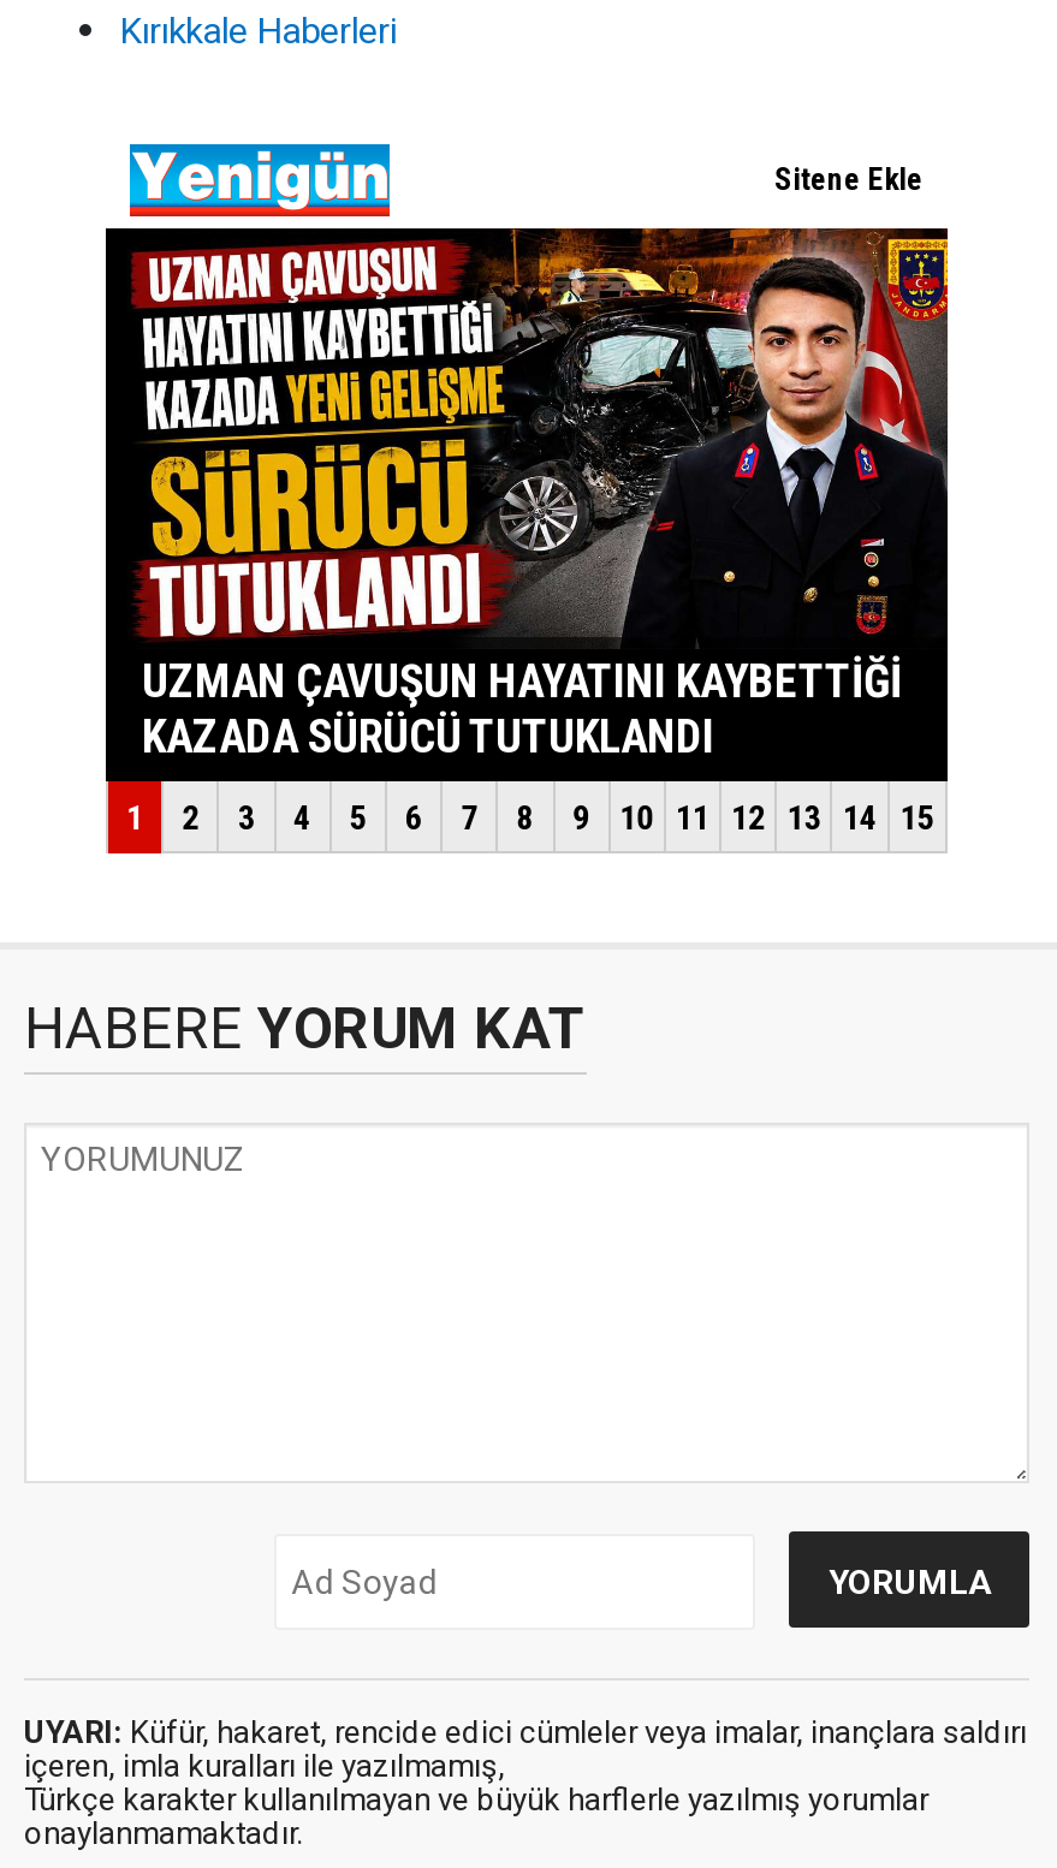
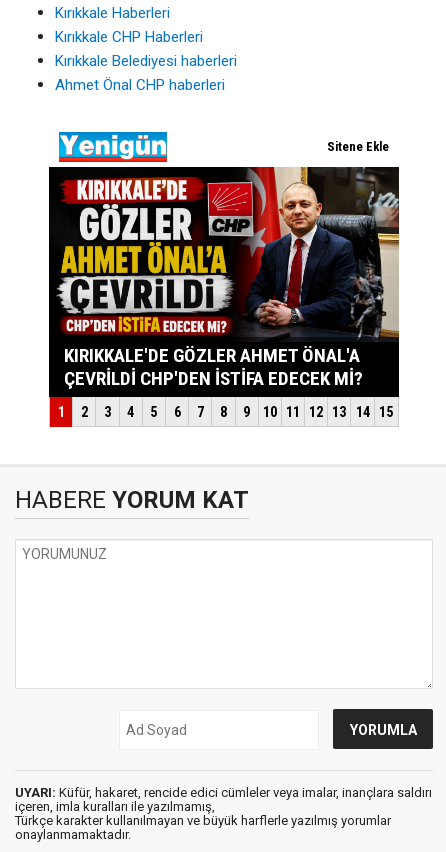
none -> [55,28,237,94] Kırıkkale CHP Haberleri | Kırıkkale Belediyesi haberleri | Ahmet Önal CHP haberleri
[130,226,950,755] [image] -> [56,166,400,390] [image]

